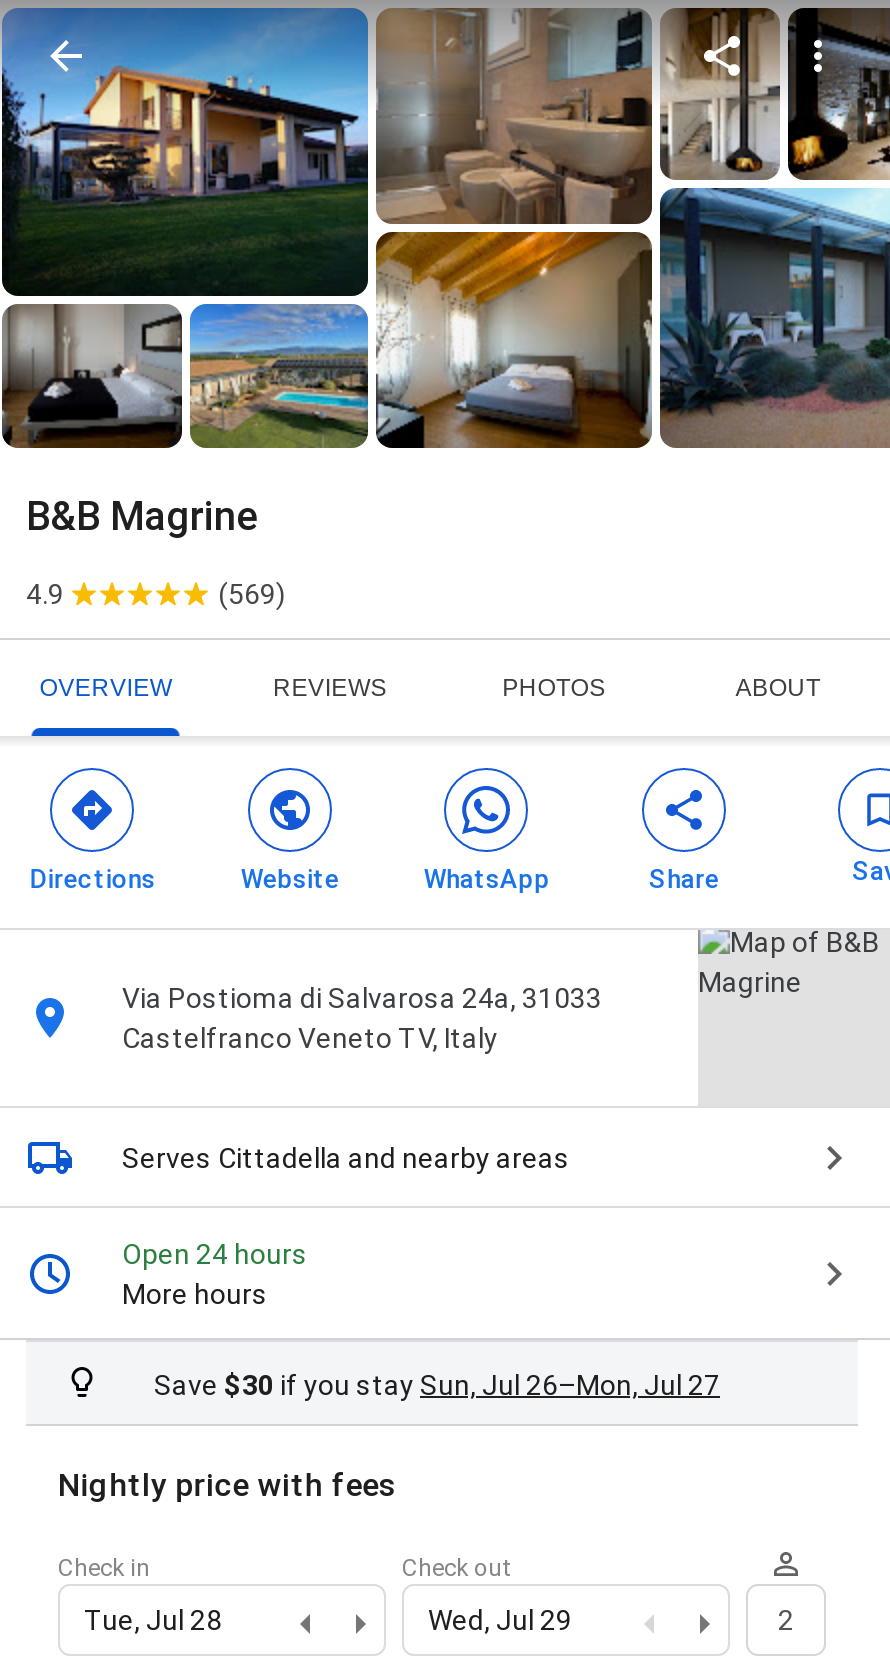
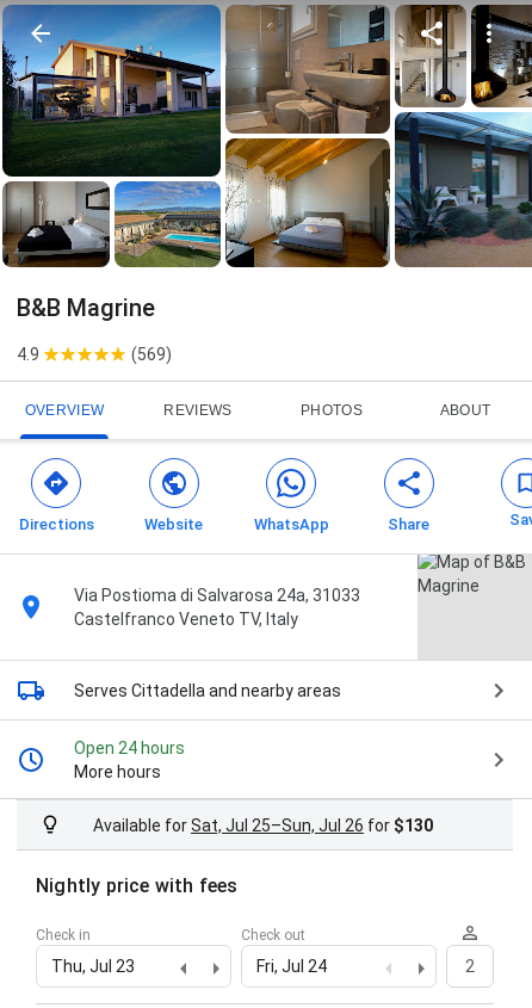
[154,1369,720,1401] Save $30 if you stay Sun, Jul 26–Mon, Jul 27 -> [93,817,433,836] Available for Sat, Jul 25–Sun, Jul 26 for $130
[84,1605,222,1637] Tue, Jul 28 -> [51,957,135,976] Thu, Jul 23
[428,1605,572,1637] Wed, Jul 29 -> [256,957,327,976] Fri, Jul 24

